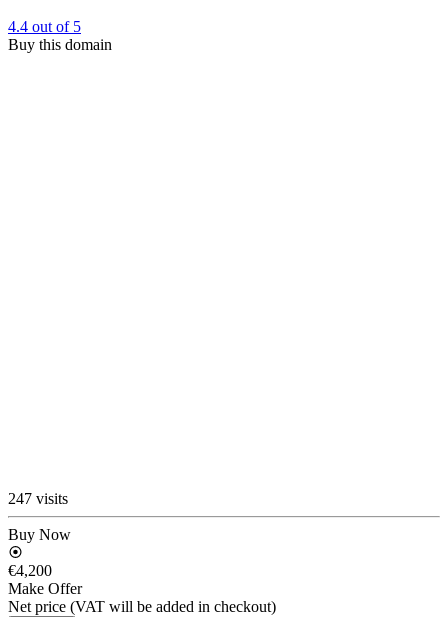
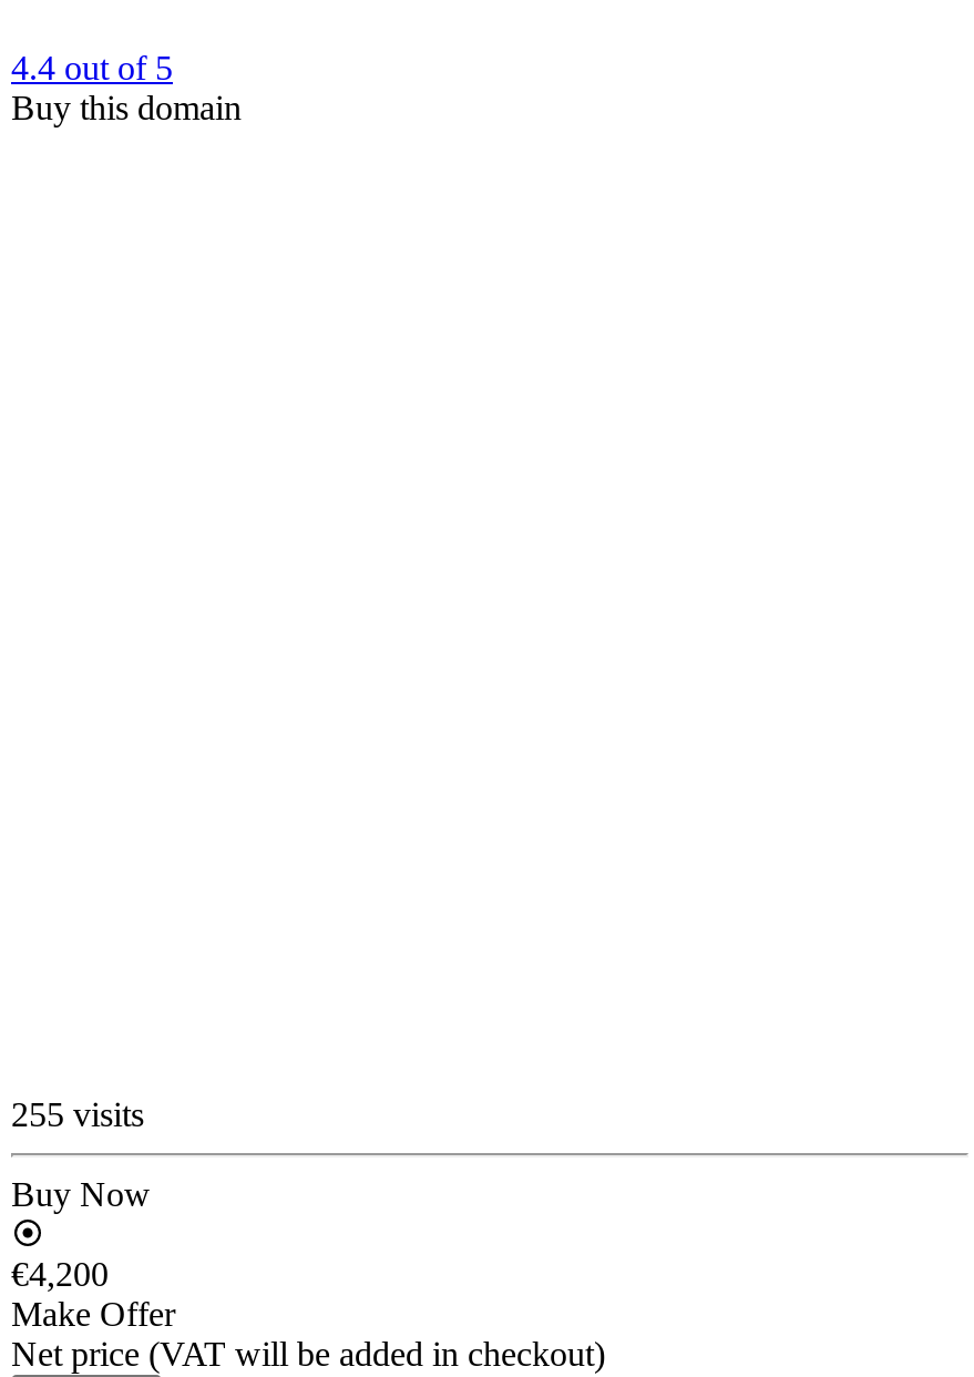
[8,490,68,507] 247 visits -> [11,1095,144,1132] 255 visits

